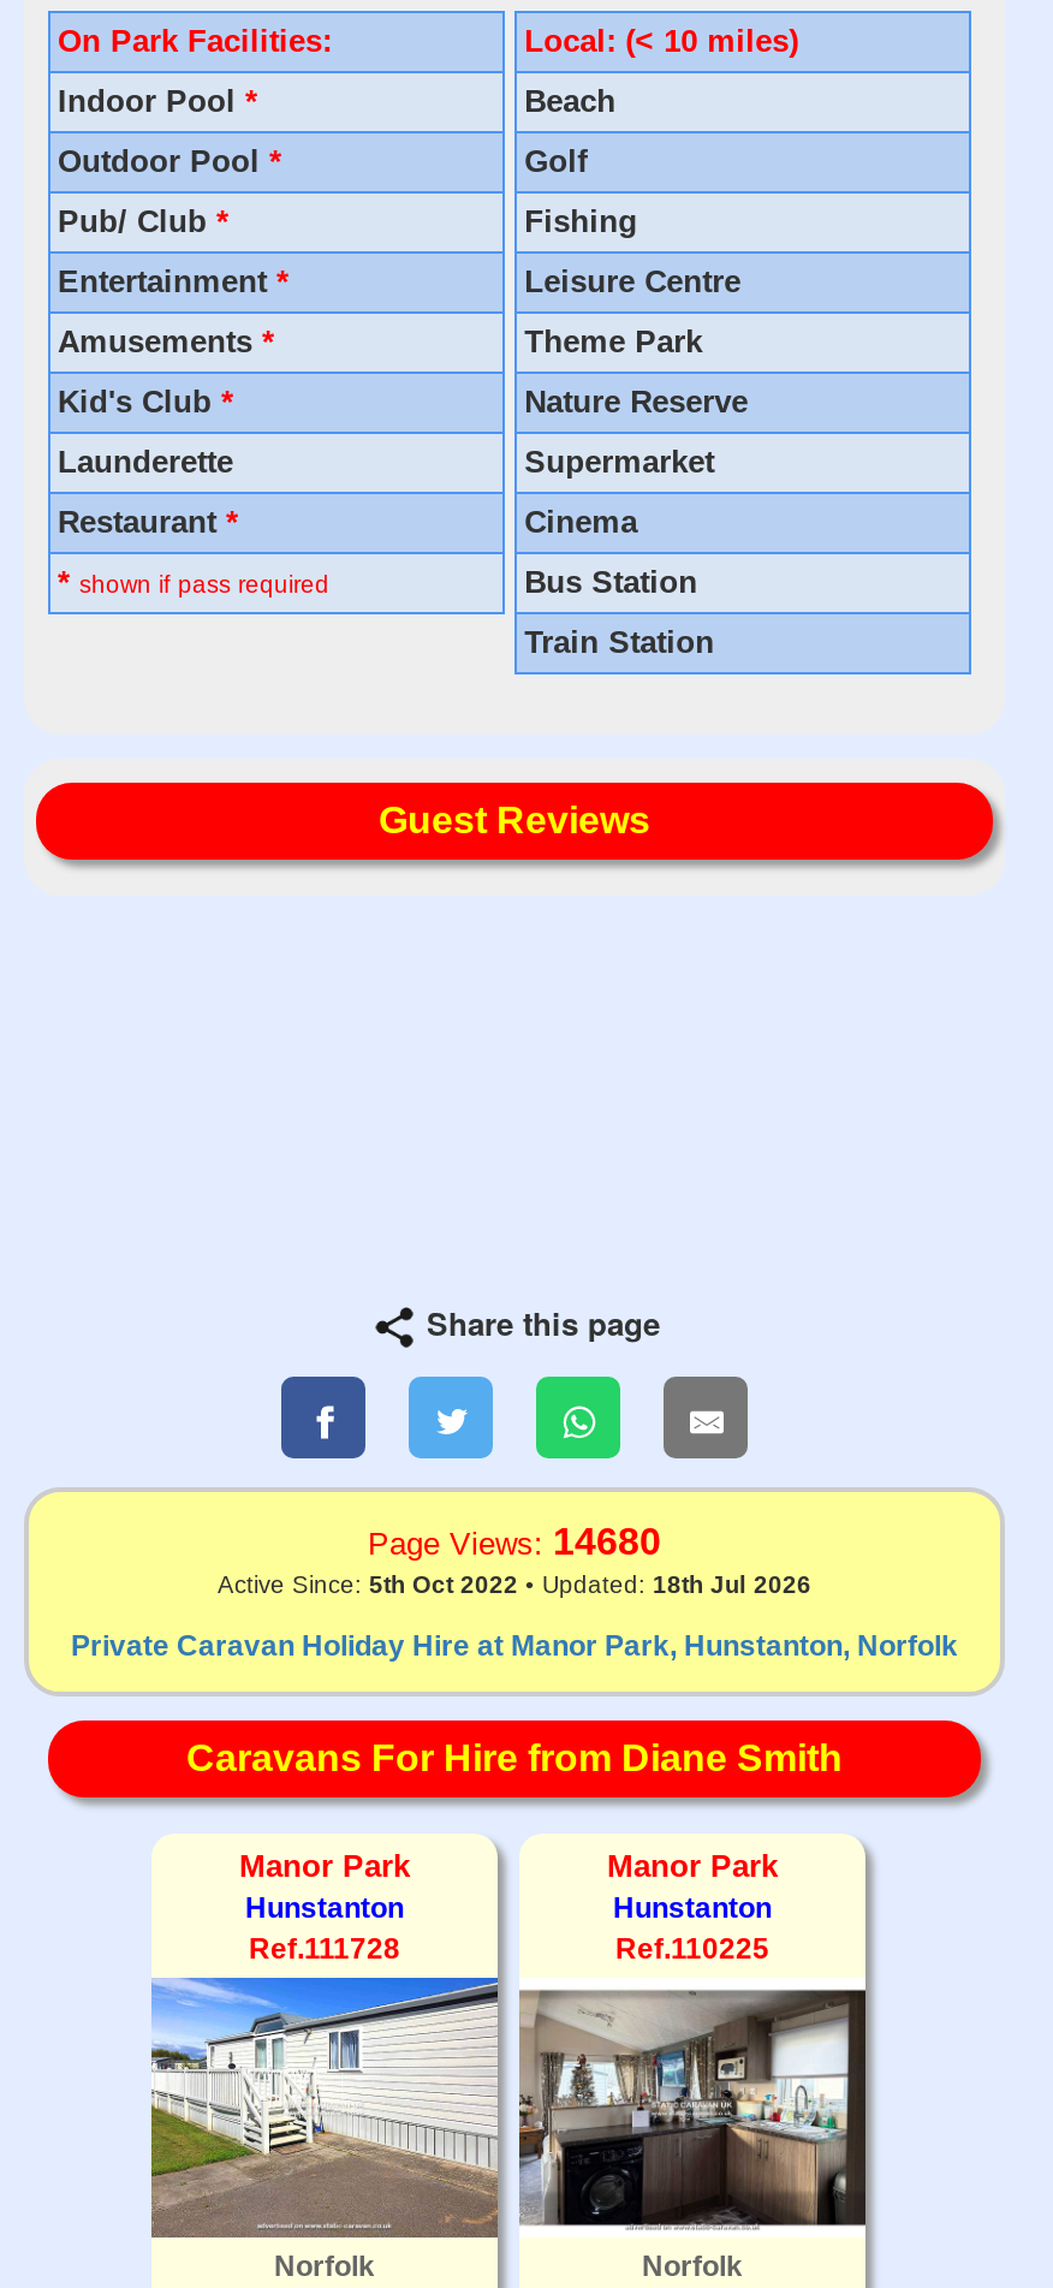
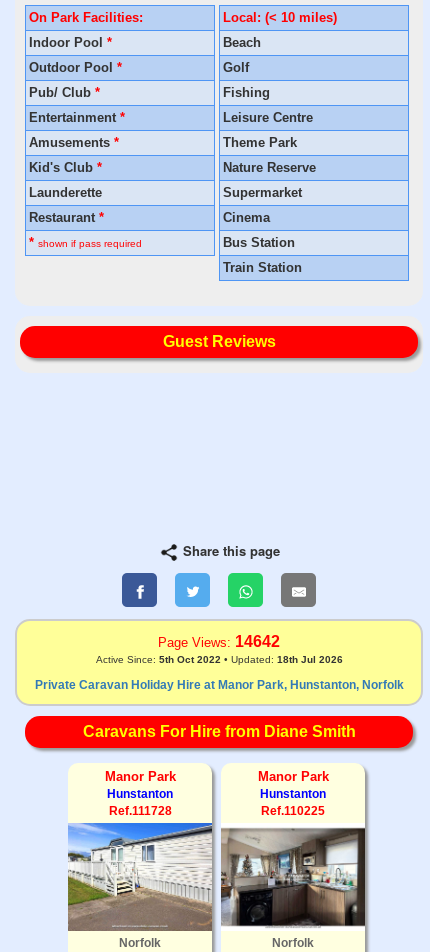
[368,1520,661,1561] Page Views: 14680 -> [158,632,280,649] Page Views: 14642

